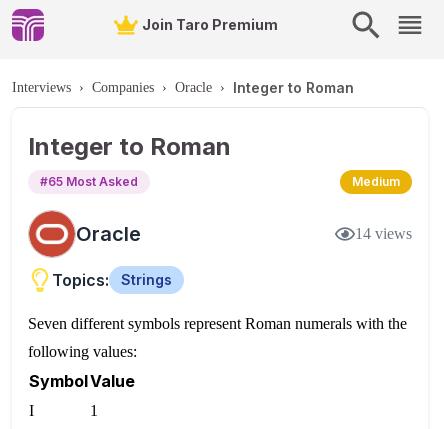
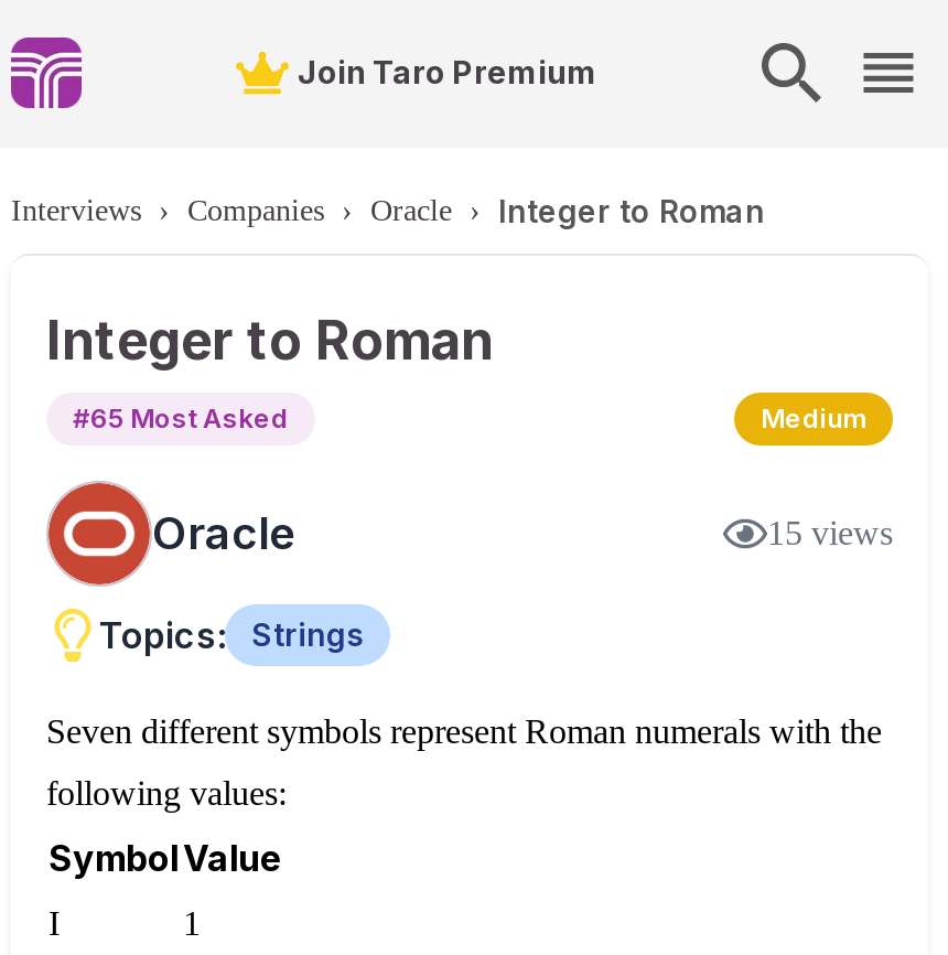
[355,225,412,242] 14 views -> [767,514,893,551] 15 views

